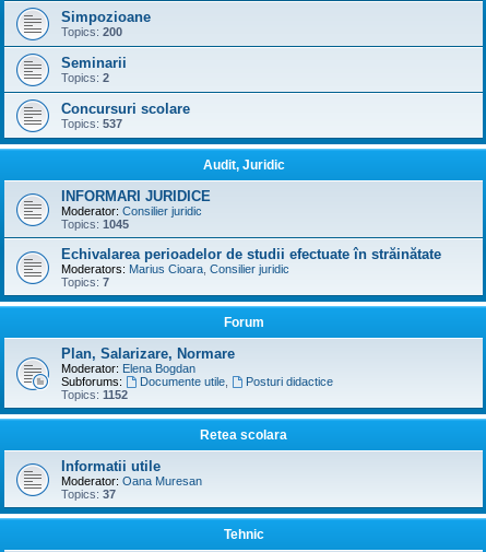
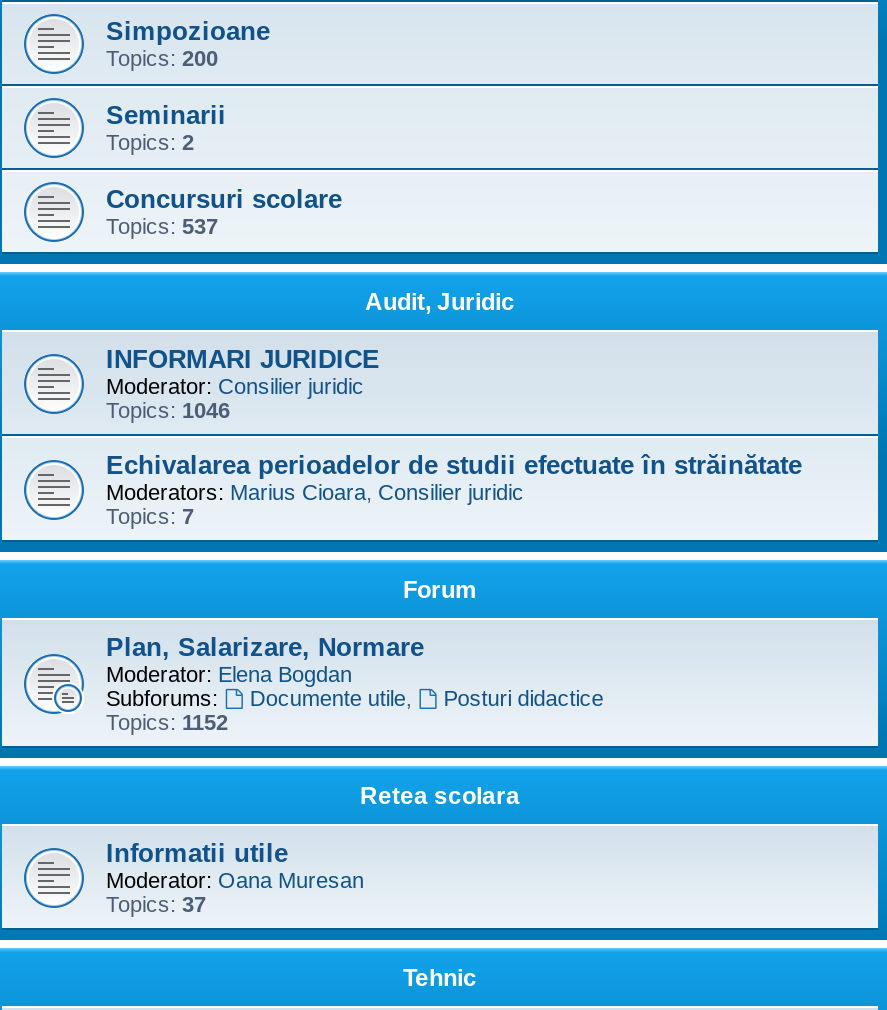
[61,218,129,231] Topics: 1045 -> [106,398,230,422] Topics: 1046

